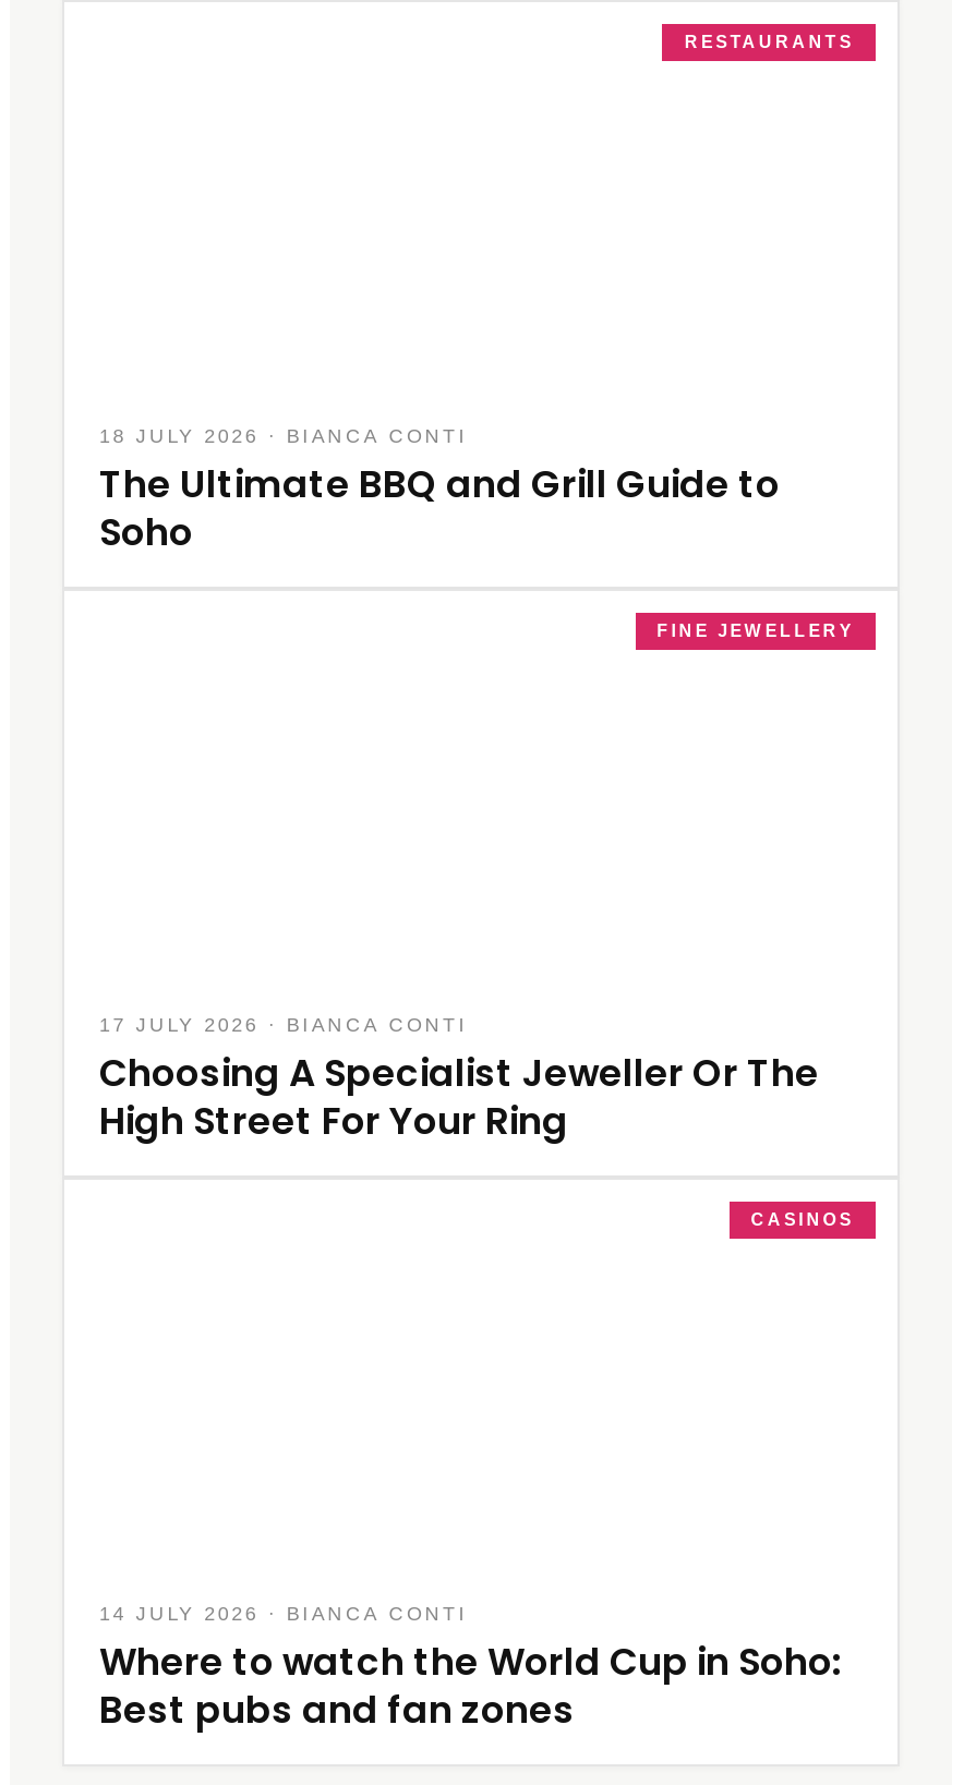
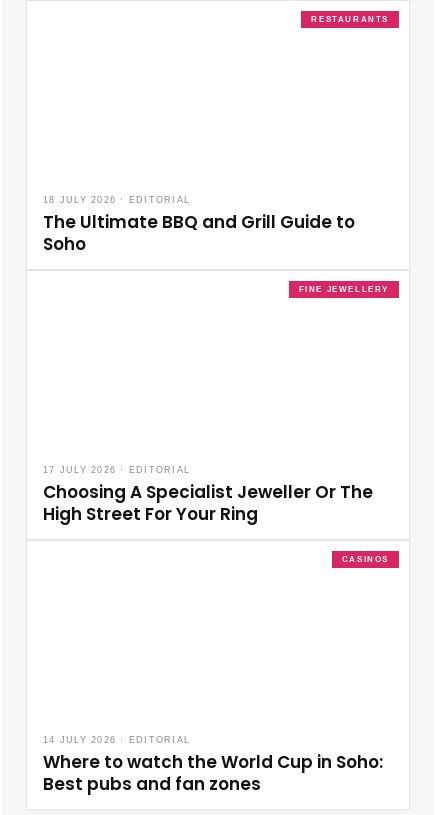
[99,425,468,447] 18 JULY 2026 · BIANCA CONTI -> [43,195,190,205] 18 JULY 2026 · EDITORIAL
[99,1014,468,1036] 17 JULY 2026 · BIANCA CONTI -> [43,465,190,475] 17 JULY 2026 · EDITORIAL
[99,1603,468,1625] 14 JULY 2026 · BIANCA CONTI -> [43,735,190,745] 14 JULY 2026 · EDITORIAL

